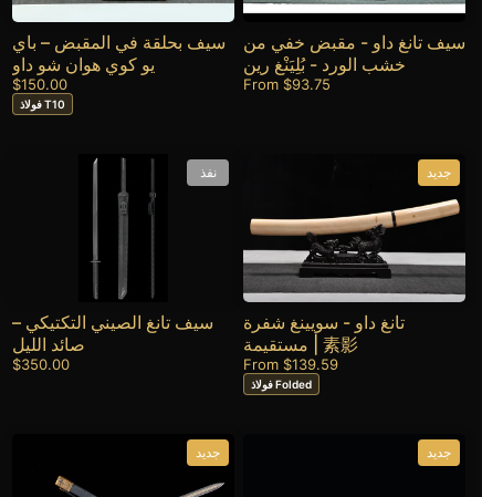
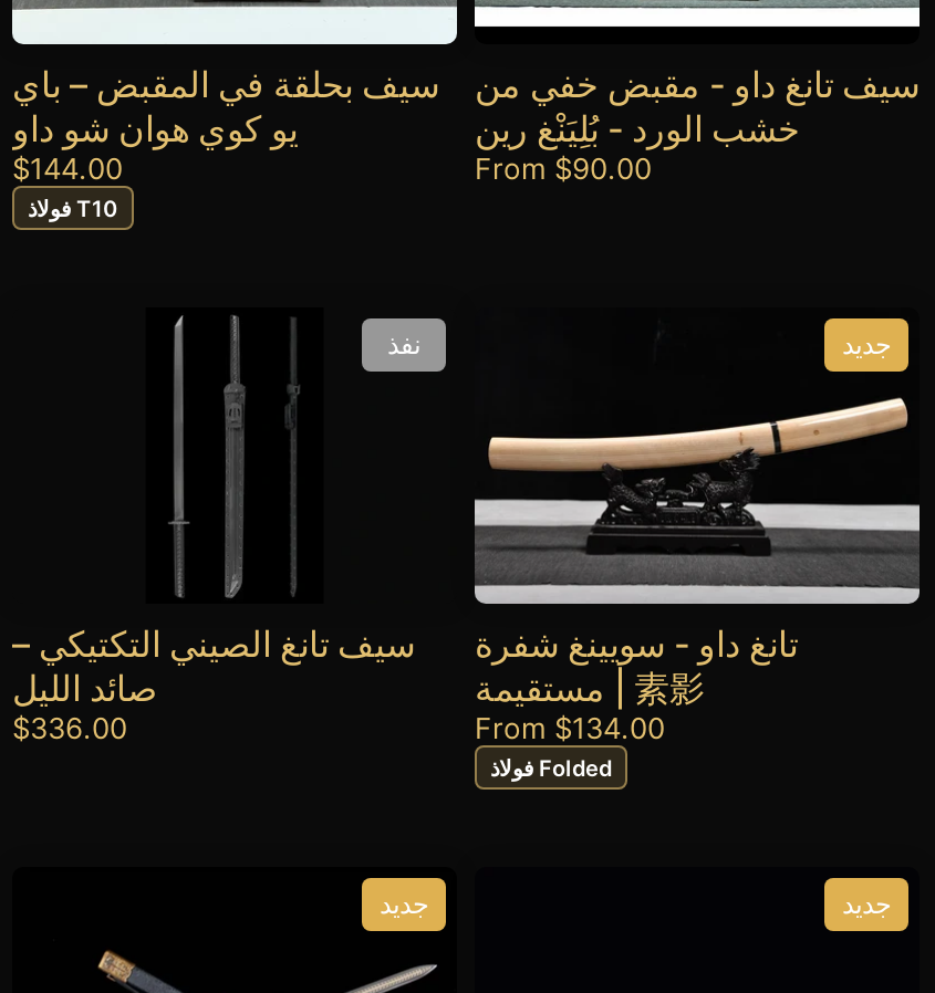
[12,75,67,93] $150.00 -> [12,151,123,186] $144.00
[243,75,331,93] From $93.75 -> [475,151,652,186] From $90.00
[12,356,70,373] $350.00 -> [12,710,127,746] $336.00
[243,355,338,373] From $139.59 -> [475,710,665,745] From $134.00

